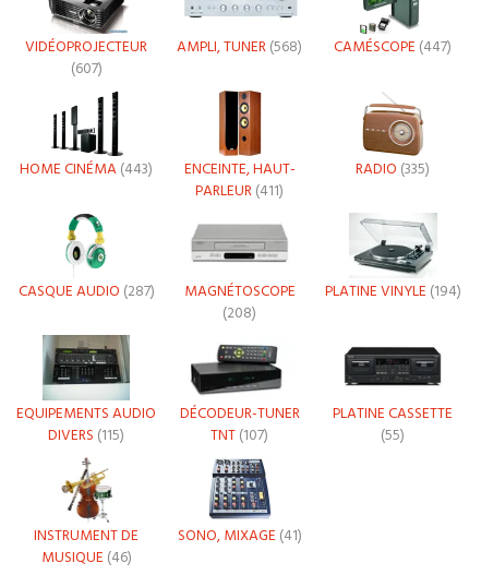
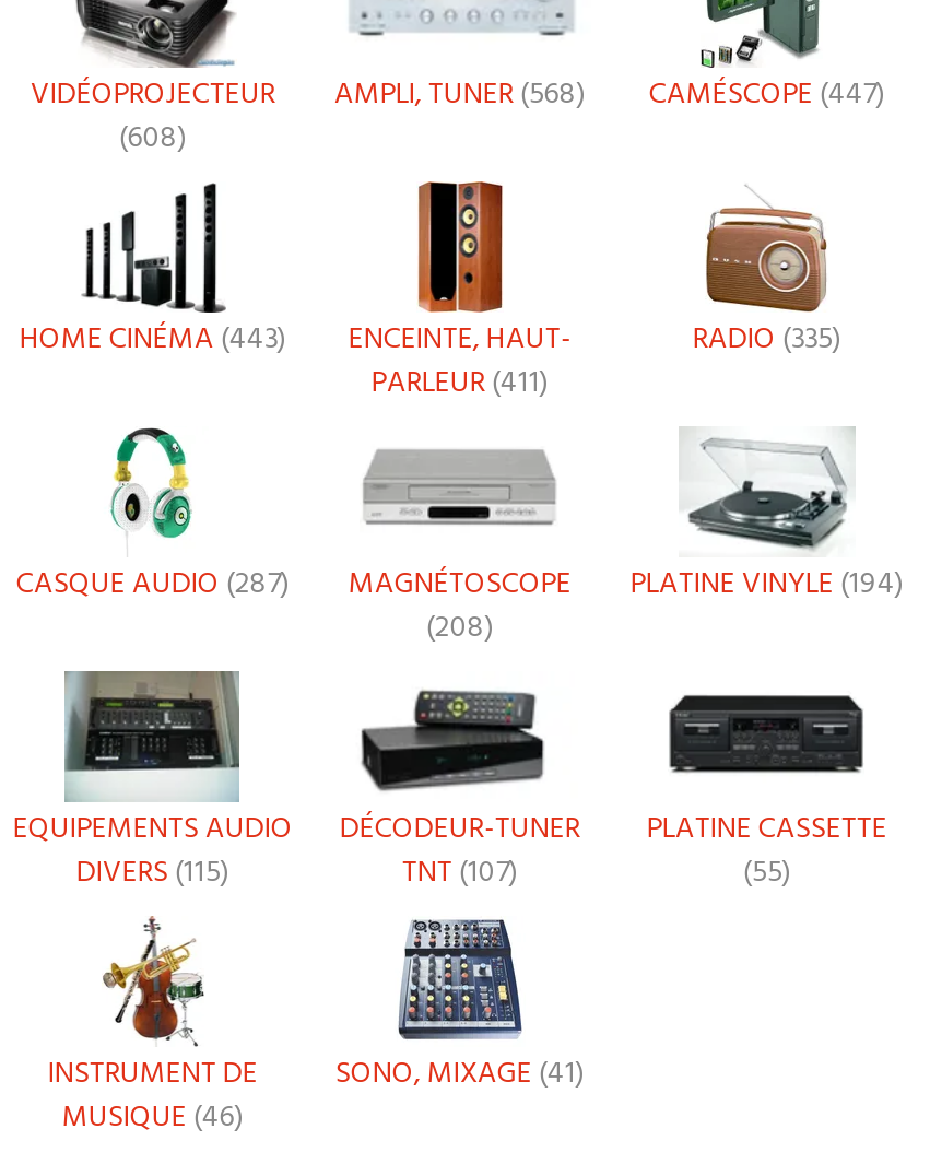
[71,58,102,81] (607) -> [119,116,187,162] (608)

